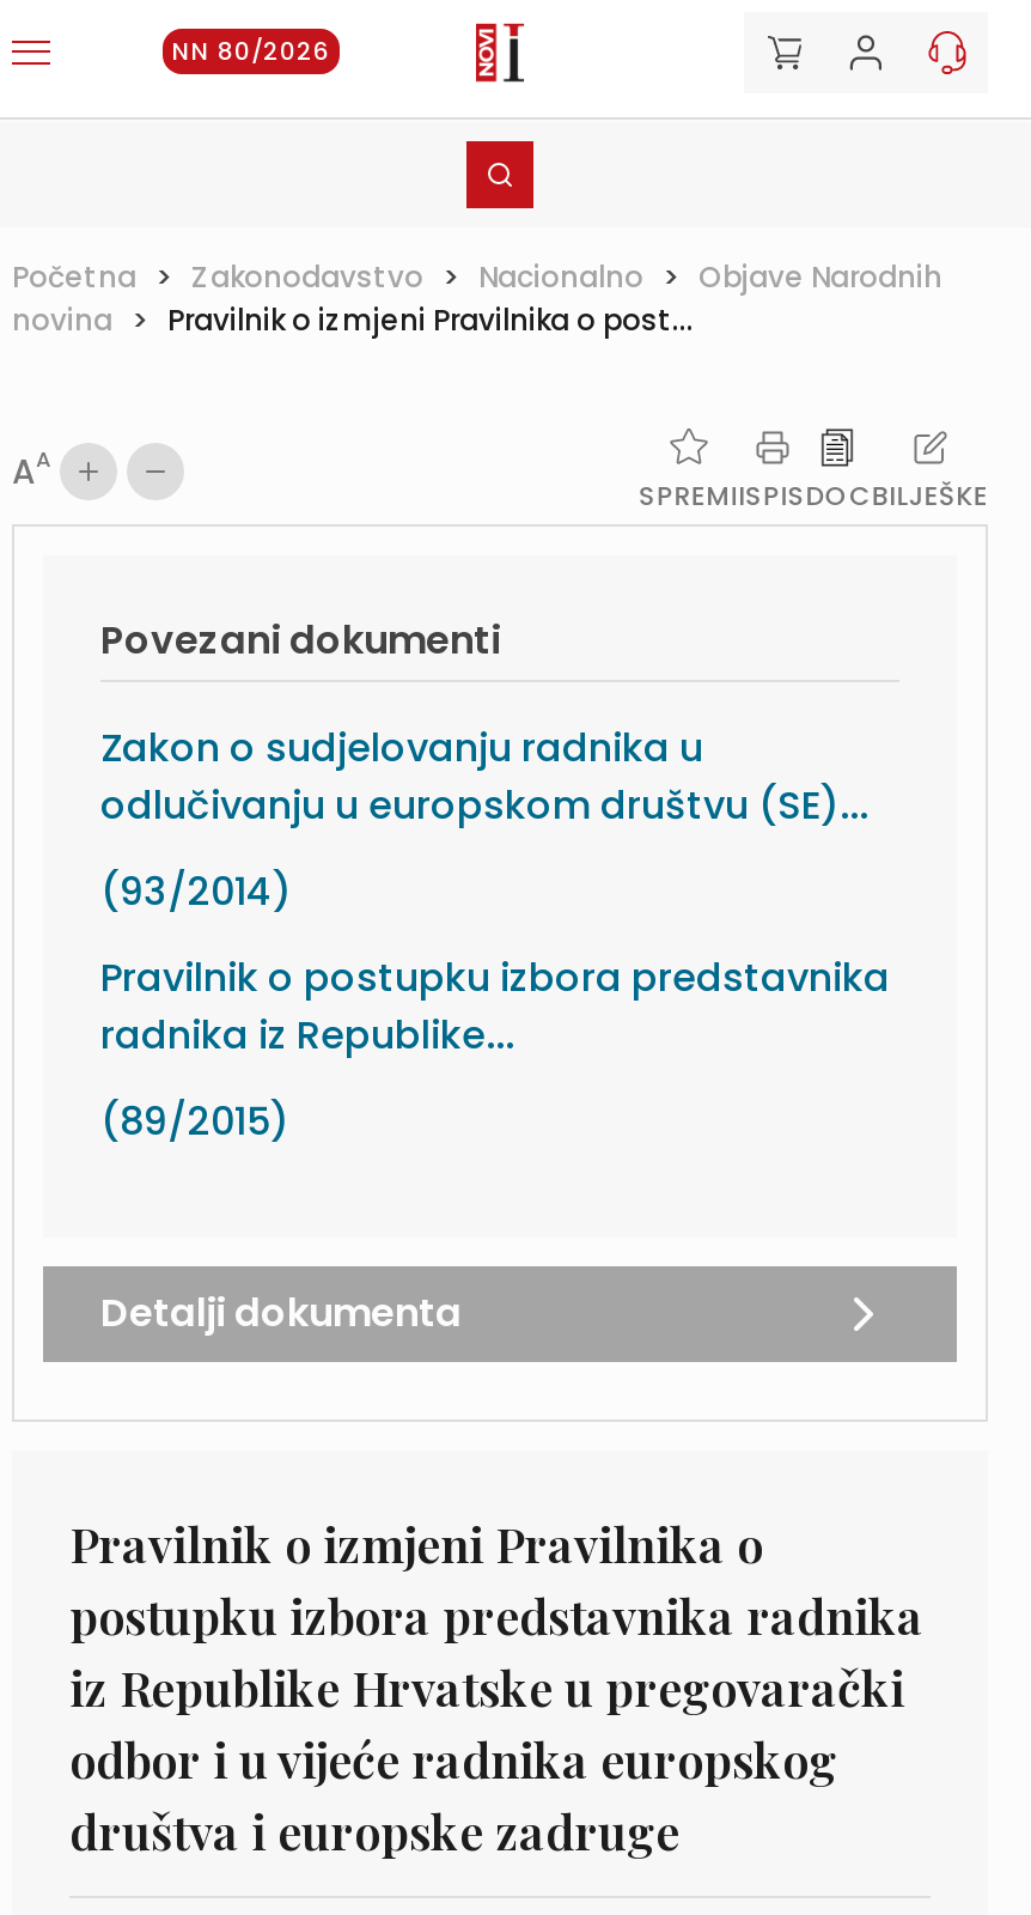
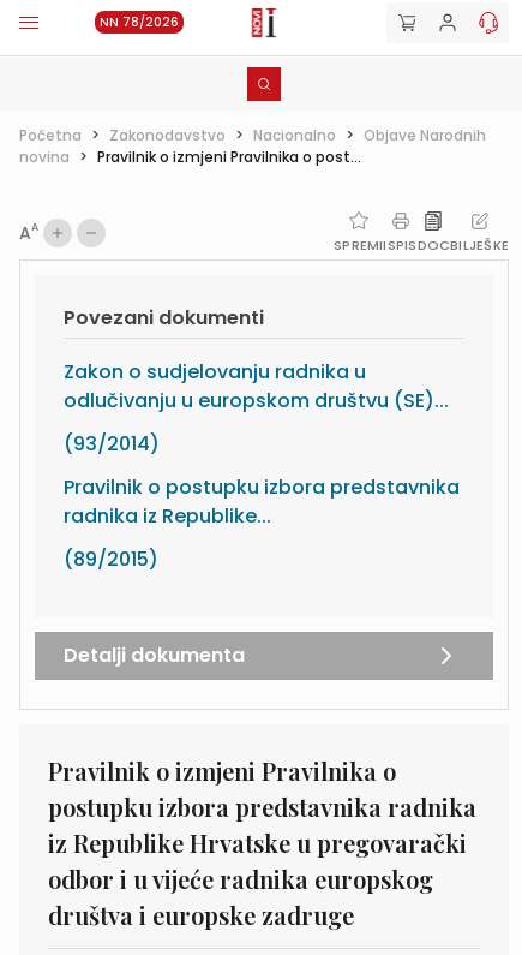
[172,34,330,69] NN 80/2026 -> [100,13,179,31] NN 78/2026

